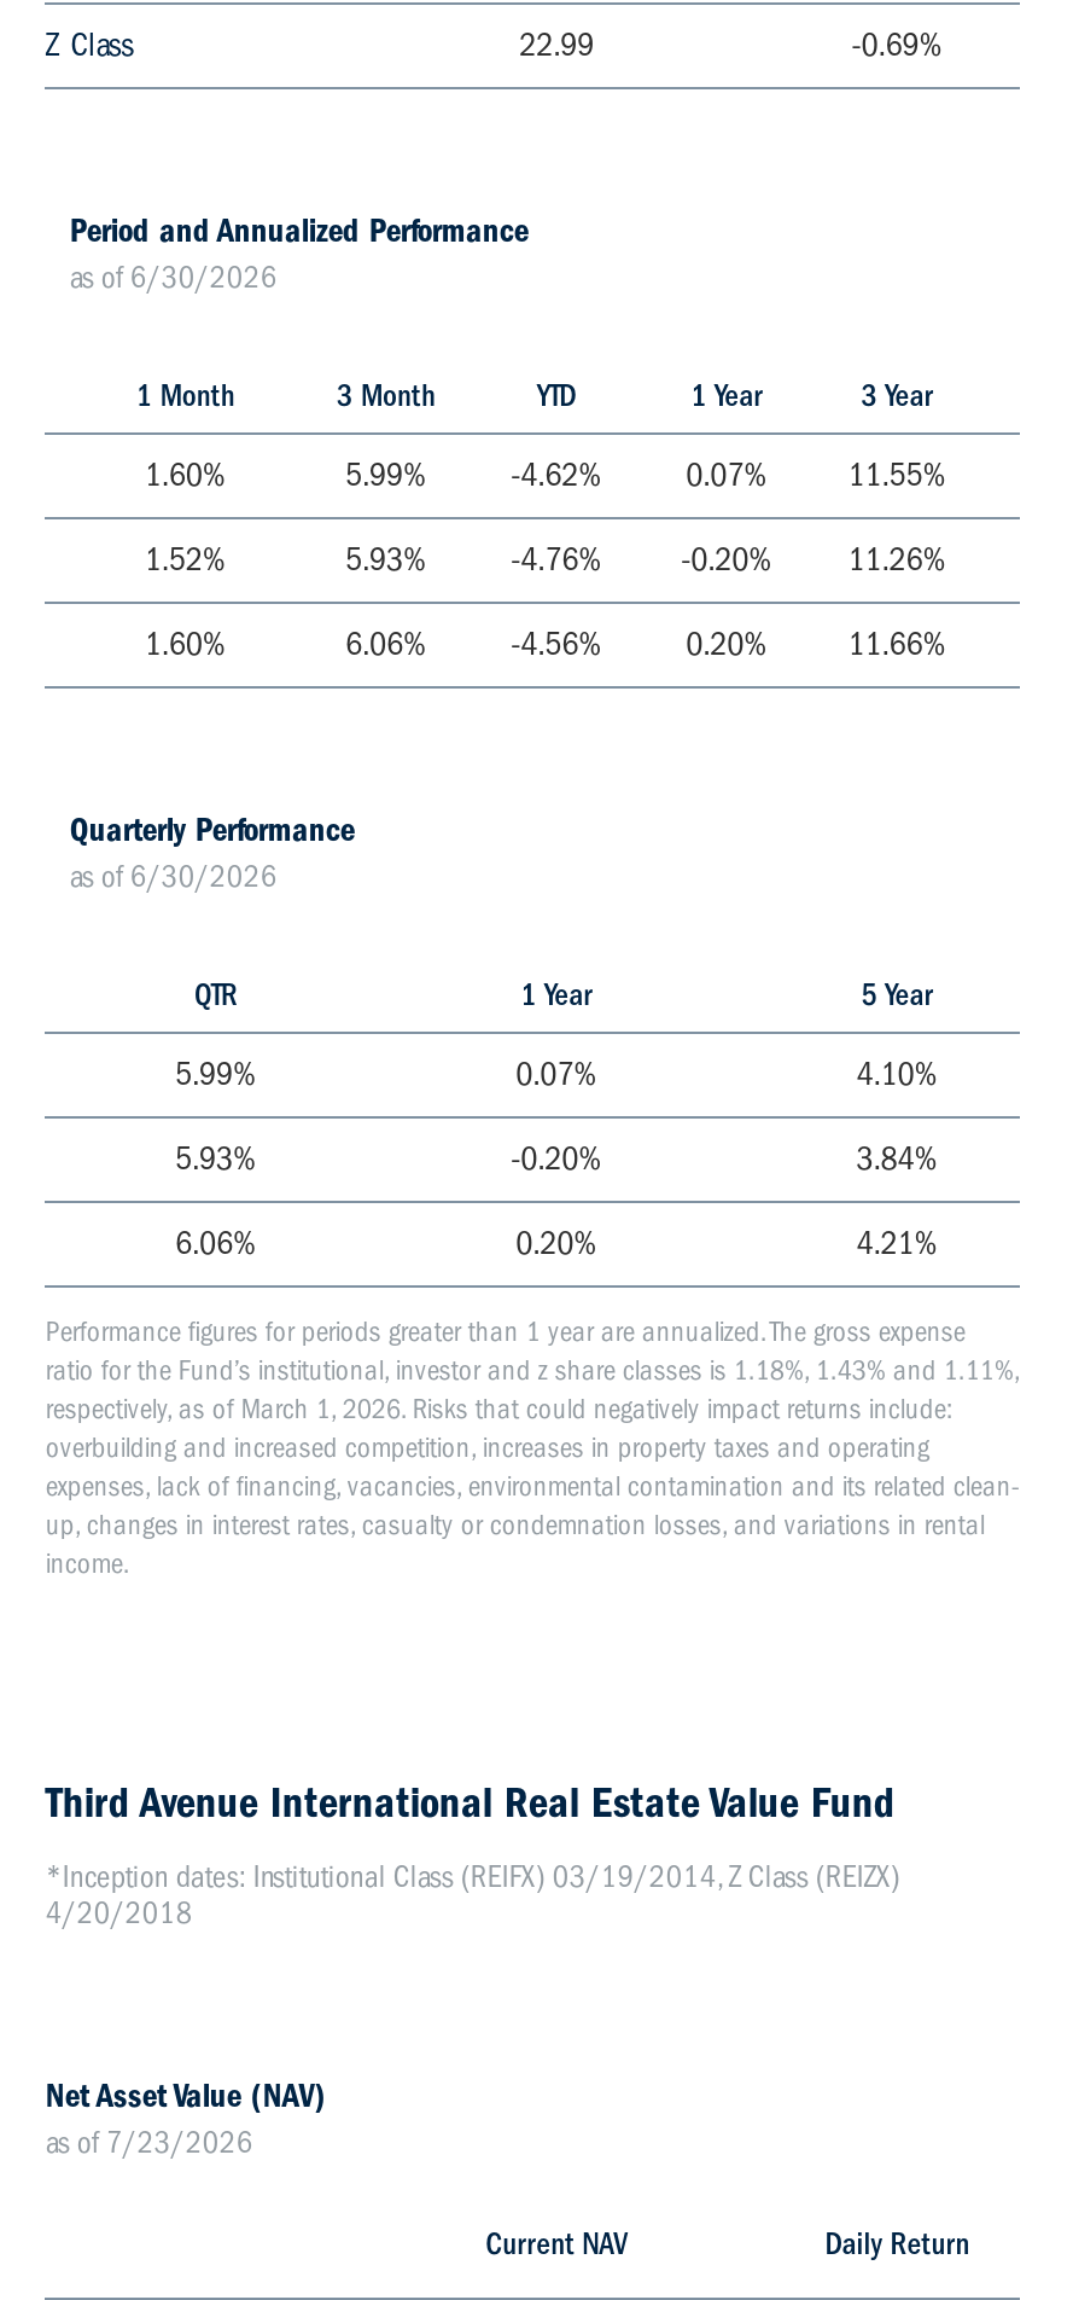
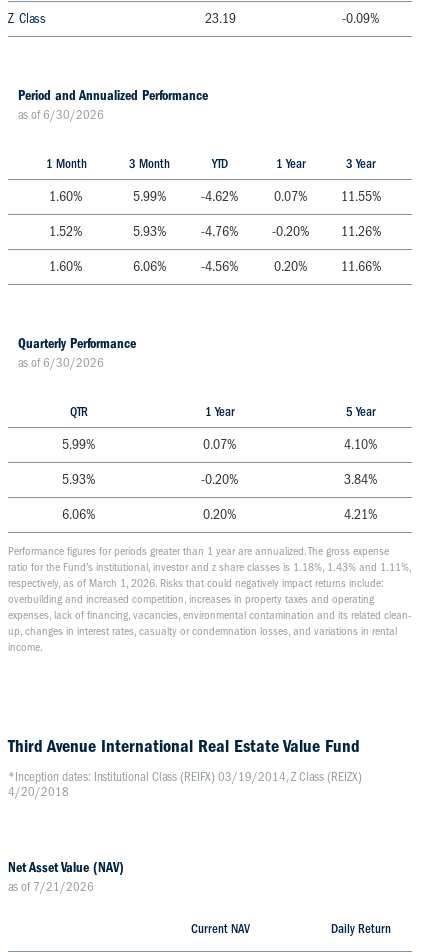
[519,25,594,66] 22.99 -> [205,10,236,27] 23.19
[851,25,943,66] -0.69% -> [342,10,380,27] -0.09%
[46,2124,253,2161] as of 7/23/2026 -> [8,879,94,894] as of 7/21/2026

